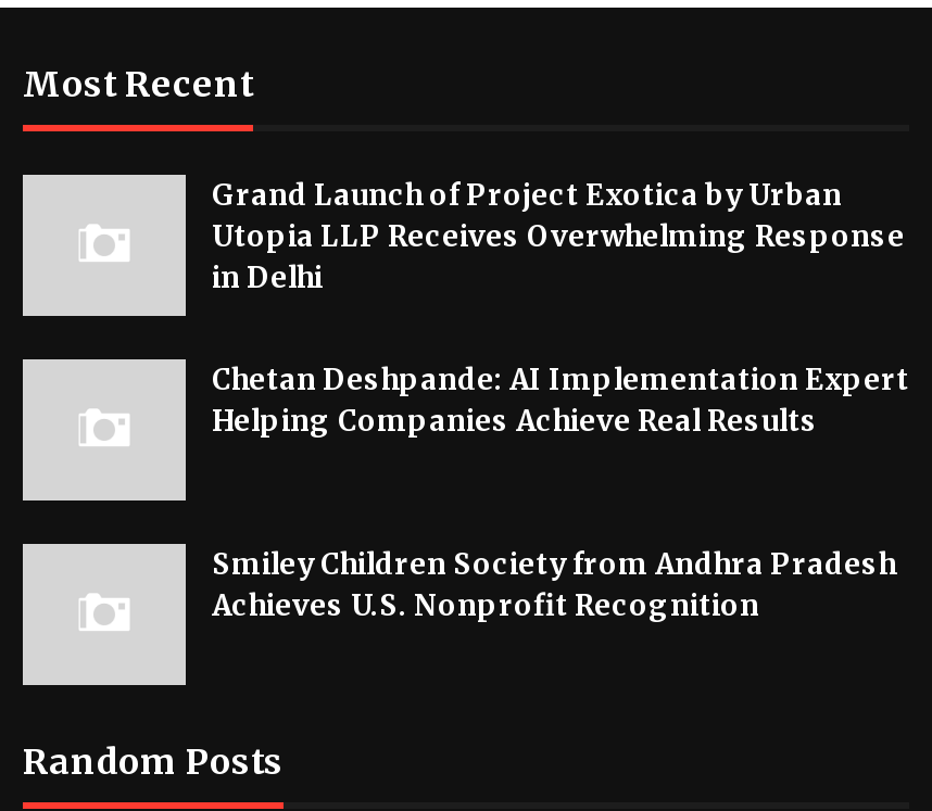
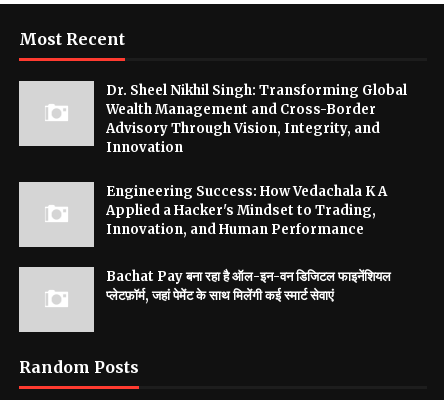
[212,177,905,296] Grand Launch of Project Exotica by Urban | Utopia LLP Receives Overwhelming Response | in Delhi -> [106,82,407,156] Dr. Sheel Nikhil Singh: Transforming Global | Wealth Management and Cross-Border | Advisory Through Vision, Integrity, and | Innovation
[212,362,909,440] Chetan Deshpande: AI Implementation Expert | Helping Companies Achieve Real Results -> [106,183,387,238] Engineering Success: How Vedachala K A | Applied a Hacker's Mindset to Trading, | Innovation, and Human Performance
[212,546,896,624] Smiley Children Society from Andhra Pradesh | Achieves U.S. Nonprofit Recognition -> [106,268,391,304] Bachat Pay बना रहा है ऑल-इन-वन डिजिटल फाइनेंशियल | प्लेटफ़ॉर्म, जहां पेमेंट के साथ मिलेंगी कई स्मार्ट सेवाएं

